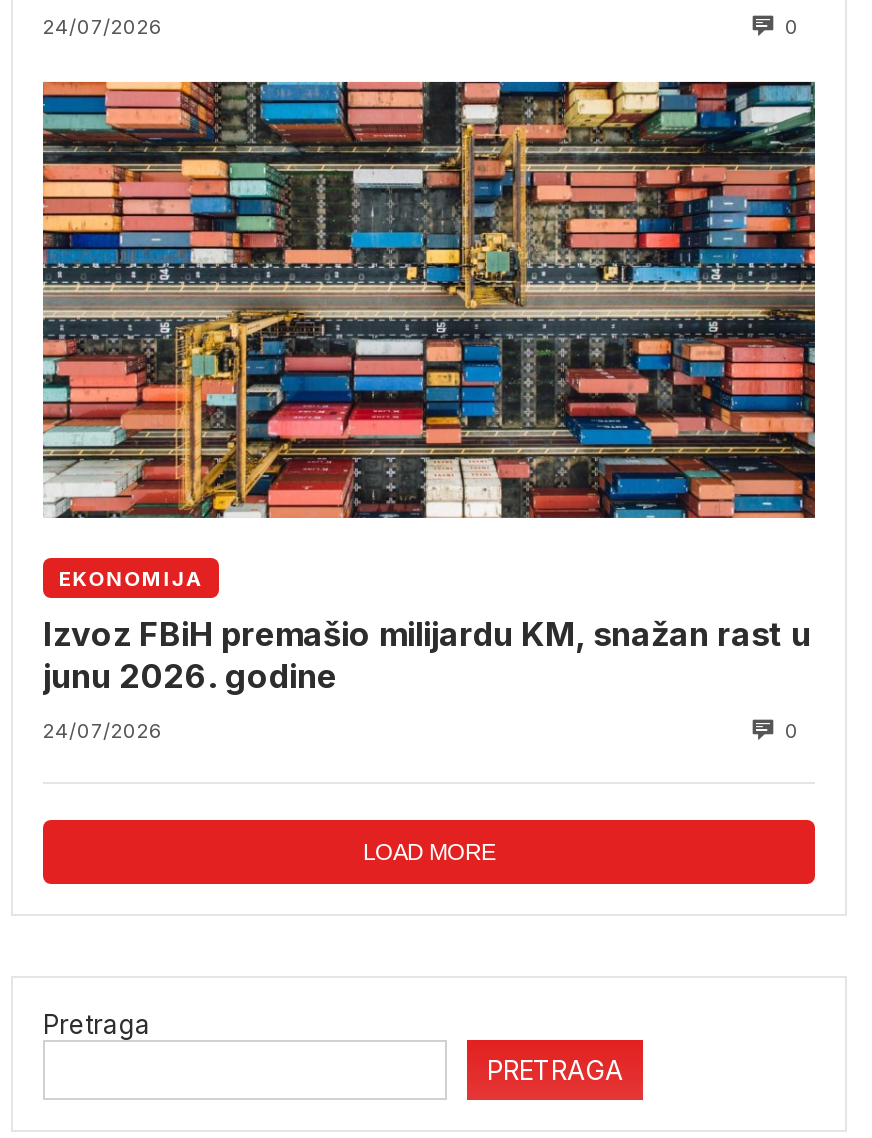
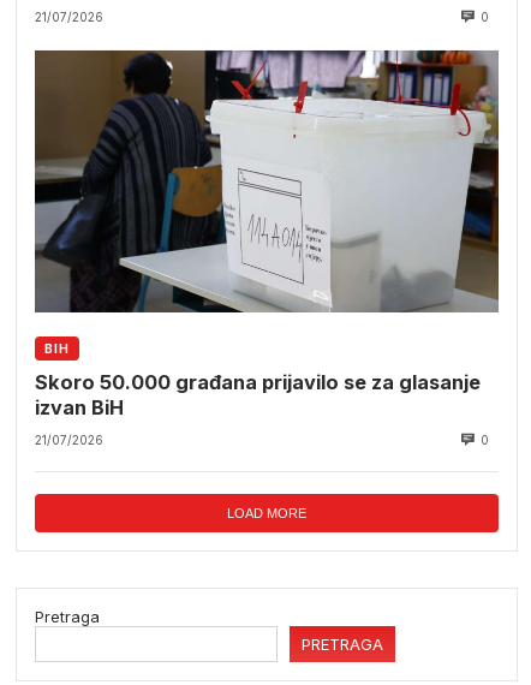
[43,13,163,37] 24/07/2026 -> [35,9,103,24] 21/07/2026
[41,80,817,590] [image] | EKONOMIJA -> [34,49,500,355] [image] | BIH
[43,614,811,696] Izvoz FBiH premašio milijardu KM, snažan rast u | junu 2026. godine -> [35,370,481,419] Skoro 50.000 građana prijavilo se za glasanje | izvan BiH
[43,718,163,742] 24/07/2026 -> [35,433,103,447] 21/07/2026

